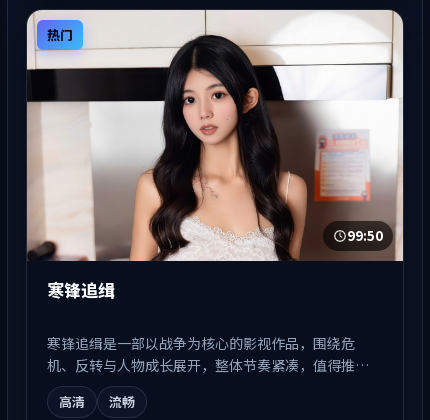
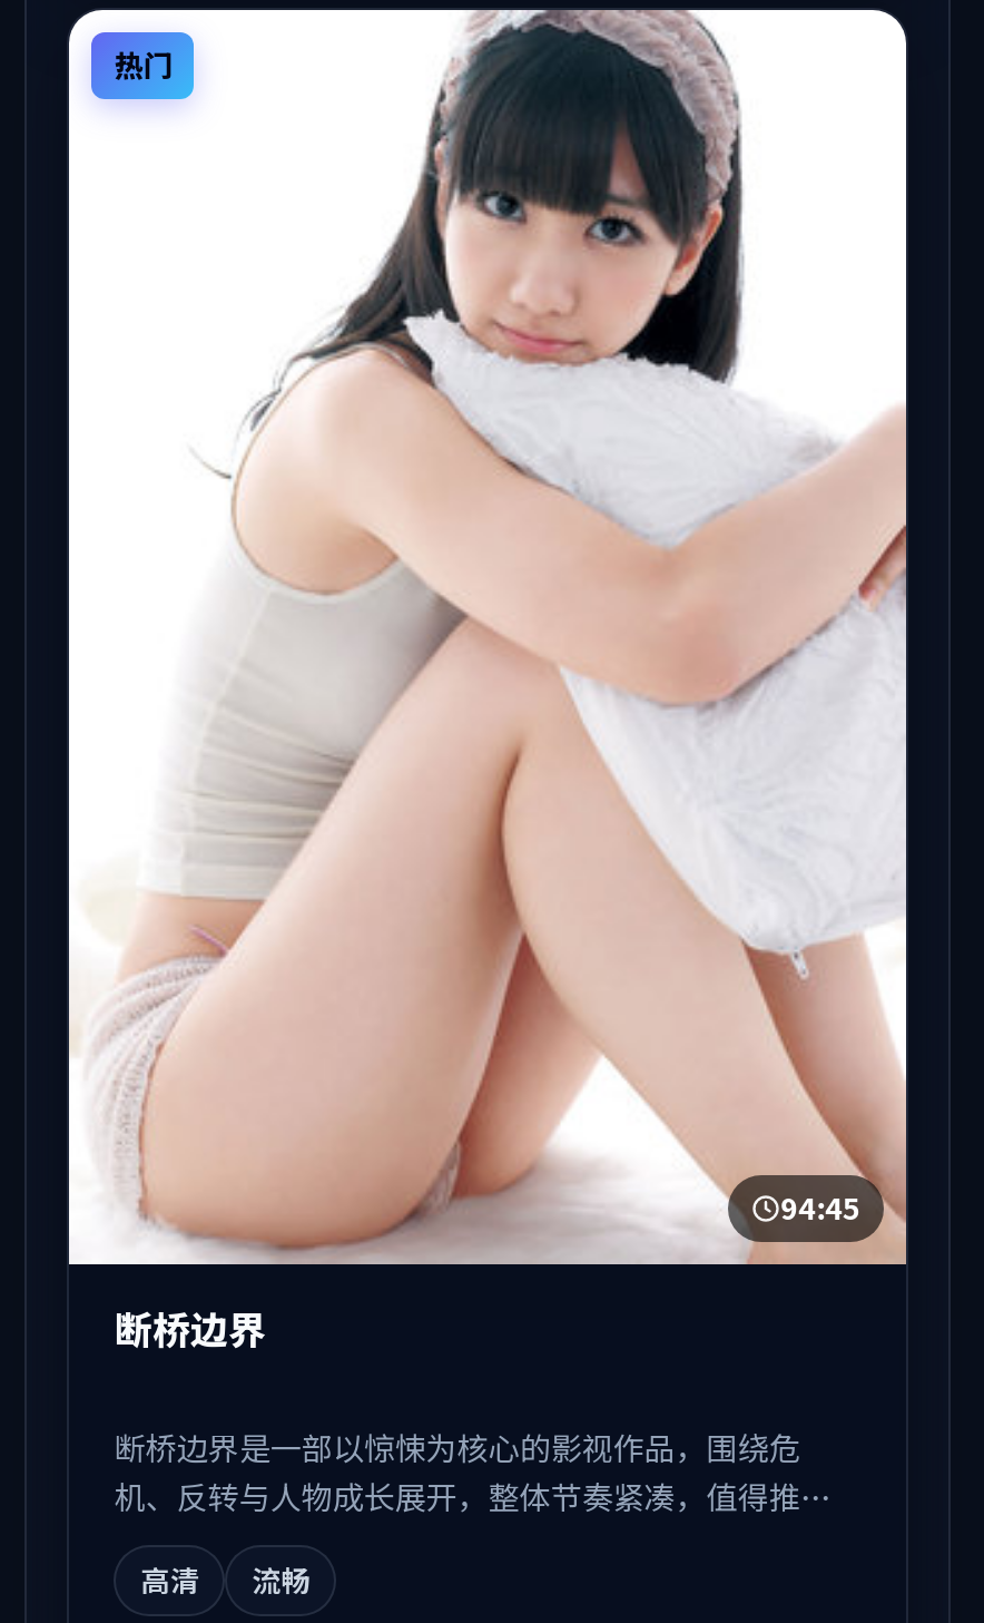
[26,10,403,262] [image] | 99:50 -> [67,10,908,1269] [image] | 94:45
[47,277,115,302] 寒锋追缉 -> [114,1300,266,1356] 断桥边界
[47,333,355,353] 寒锋追缉是一部以战争为核心的影视作品，围绕危 -> [114,1425,800,1470] 断桥边界是一部以惊悚为核心的影视作品，围绕危

